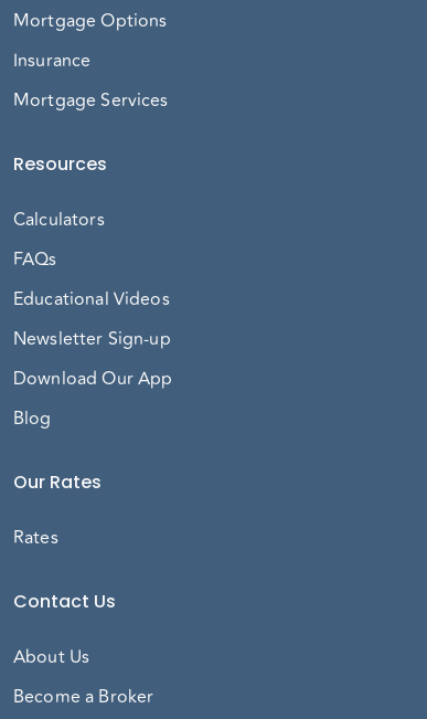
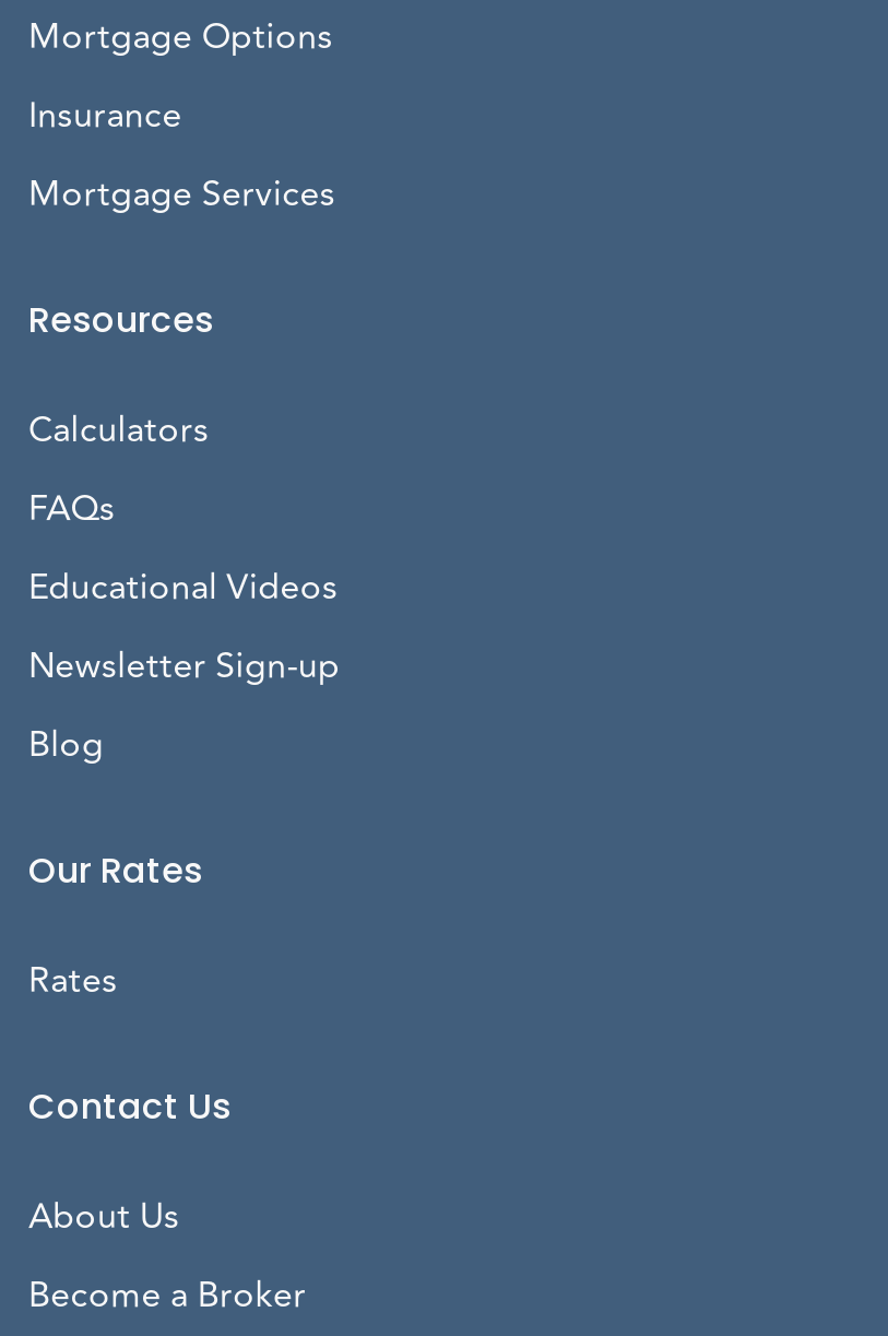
[13,366,173,392] Download Our App -> none

